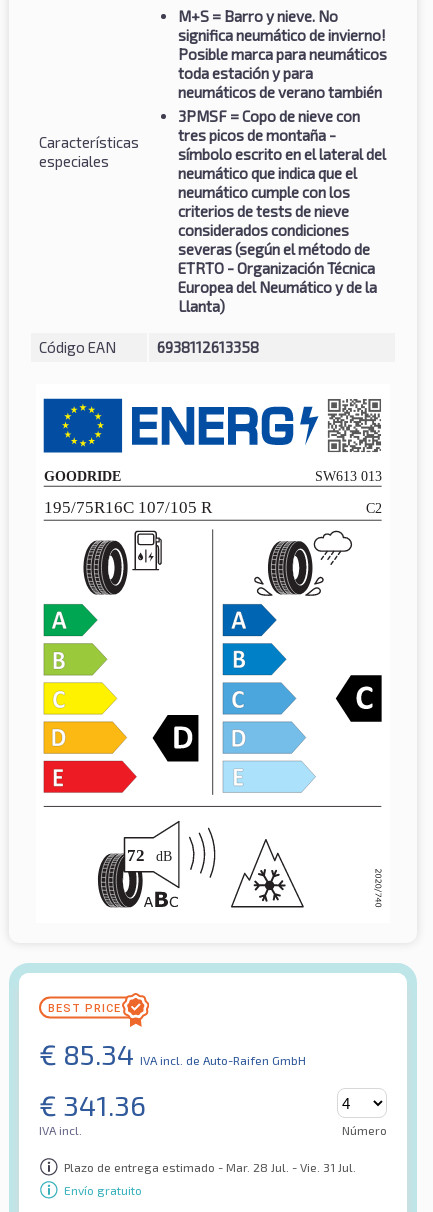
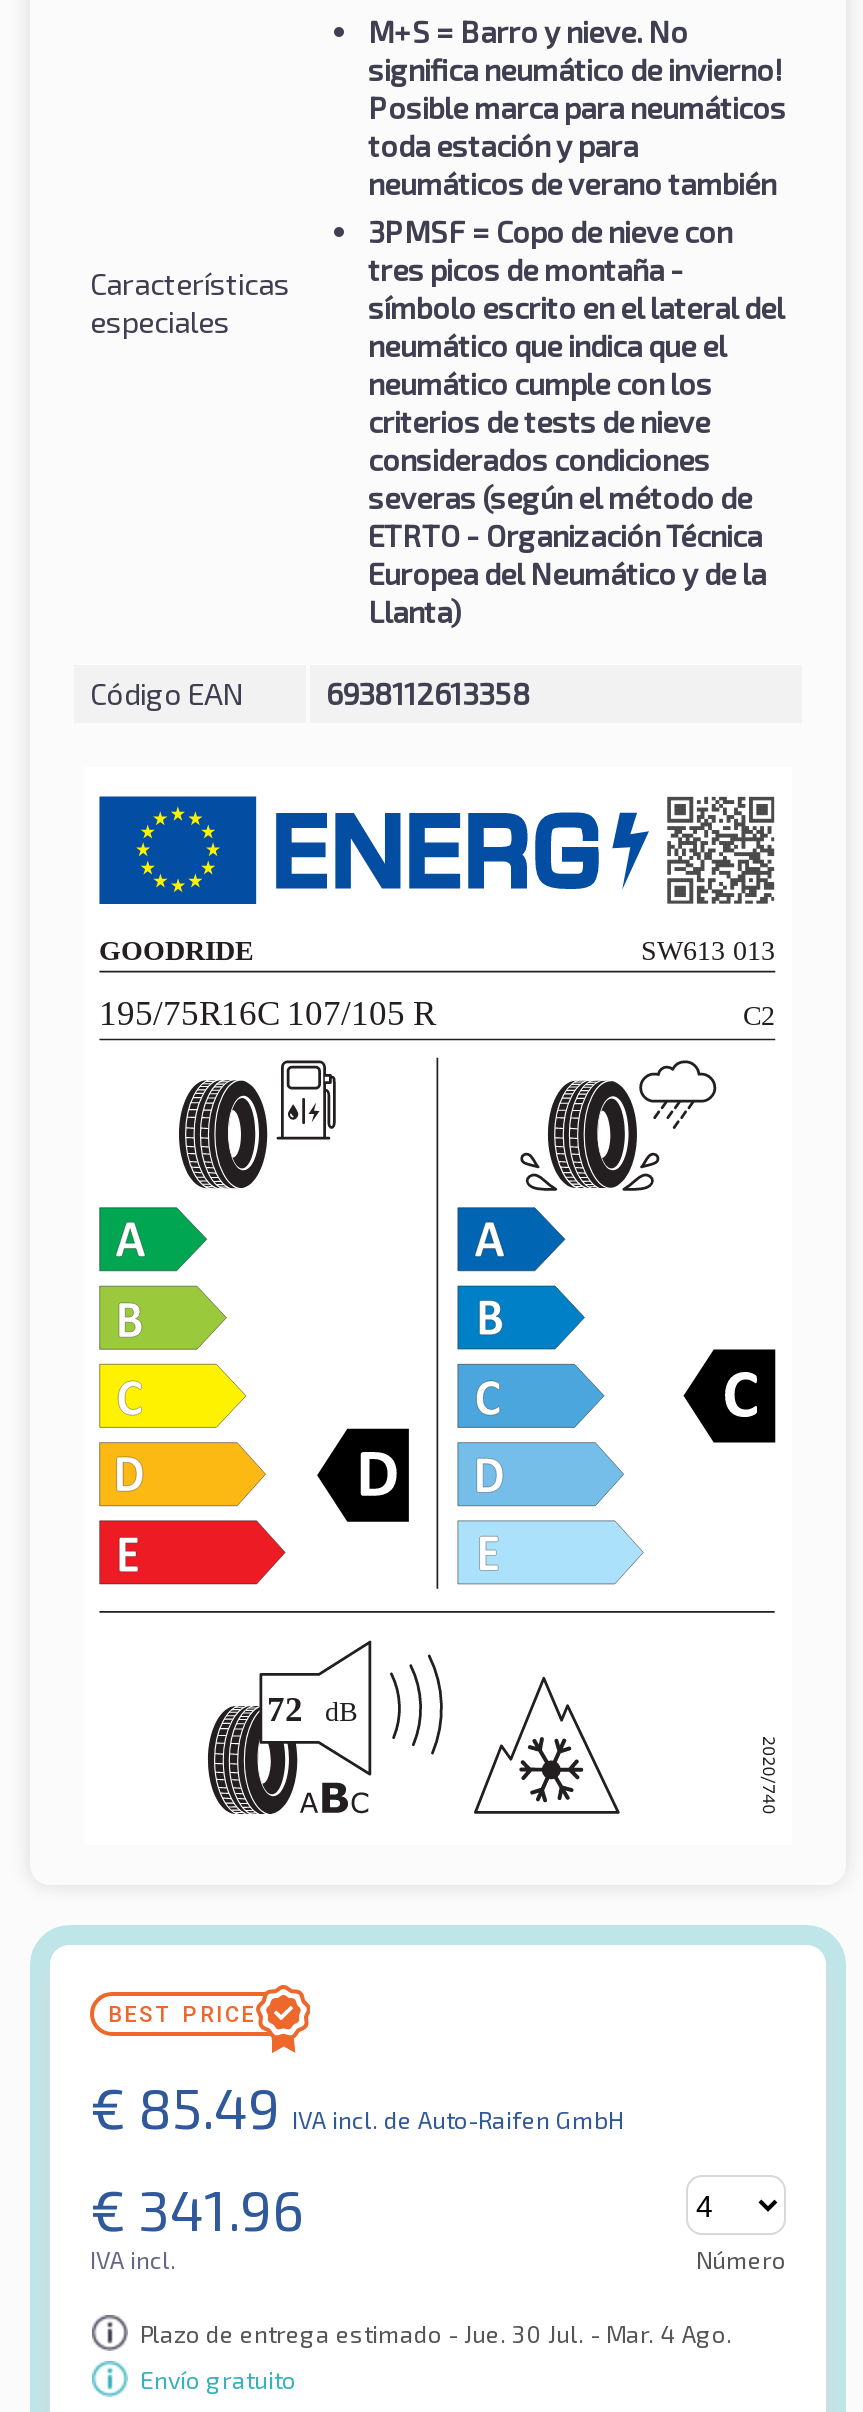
[39,1037,306,1071] € 85.34 IVA incl. de Auto-Raifen GmbH -> [90,2074,624,2142] € 85.49 IVA incl. de Auto-Raifen GmbH
[39,1088,146,1122] € 341.36 -> [90,2176,304,2244] € 341.96
[64,1160,356,1174] Plazo de entrega estimado - Mar. 28 Jul. - Vie. 31 Jul. -> [140,2319,732,2347] Plazo de entrega estimado - Jue. 30 Jul. - Mar. 4 Ago.

